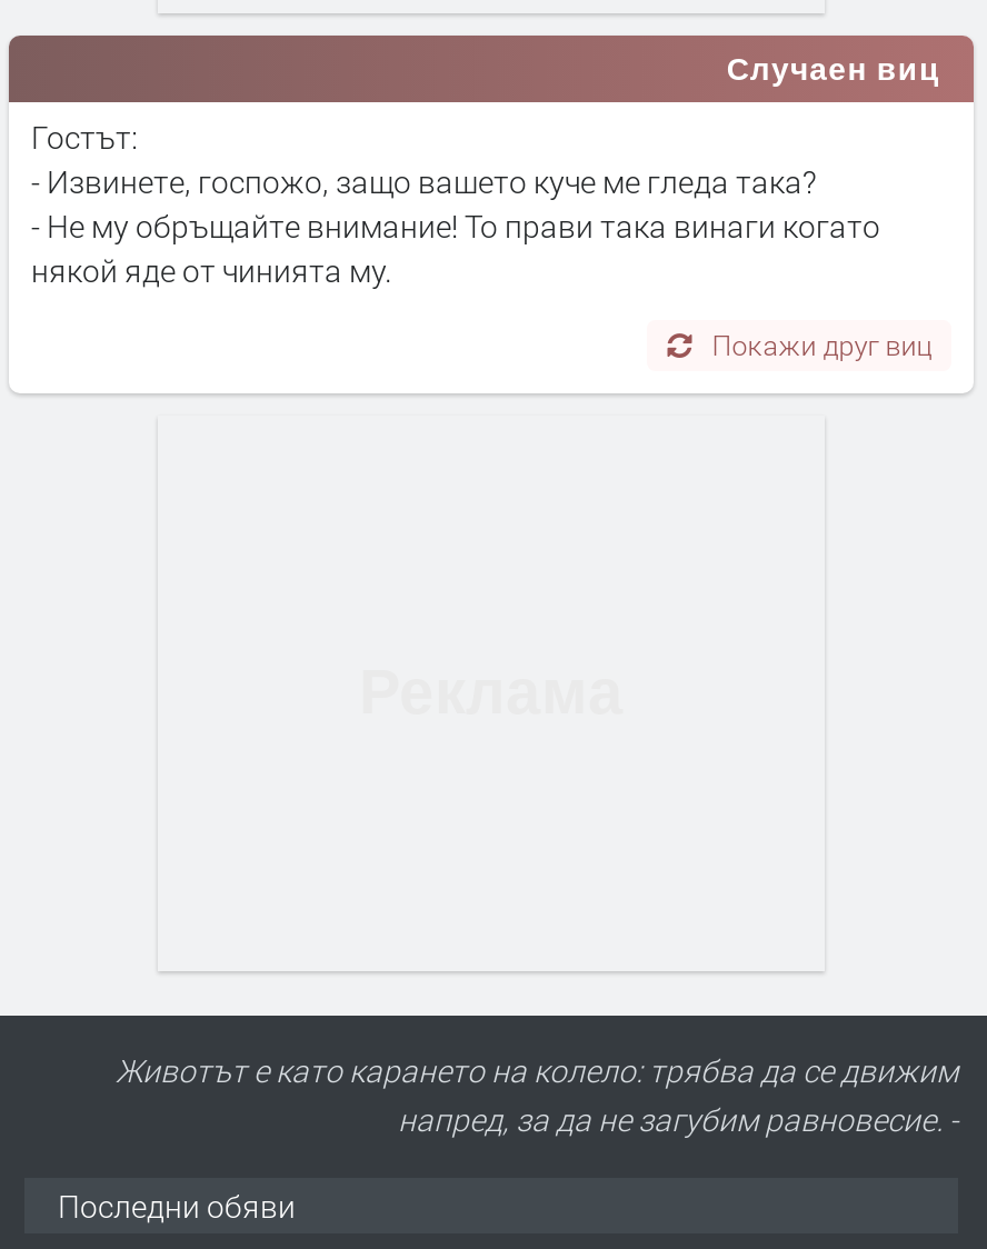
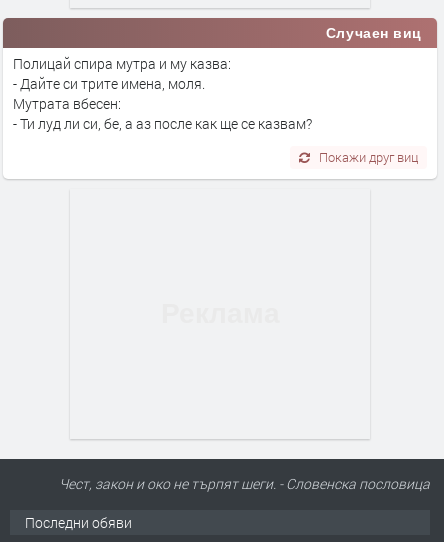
[31,114,880,290] Гостът: | - Извинете, госпожо, защо вашето куче ме гледа така? | - Не му обръщайте внимание! То прави така винаги когато | някой яде от чинията му. -> [13,53,312,132] Полицай спира мутра и му казва: | - Дайте си трите имена, моля. | Мутрата вбесен: | - Ти луд ли си, бе, а аз после как ще се казвам?
[116,1048,958,1139] Животът е като карането на колело: трябва да се движим | напред, за да не загубим равновесие. - -> [59,474,430,493] Чест, закон и око не търпят шеги. - Словенскa пословица

